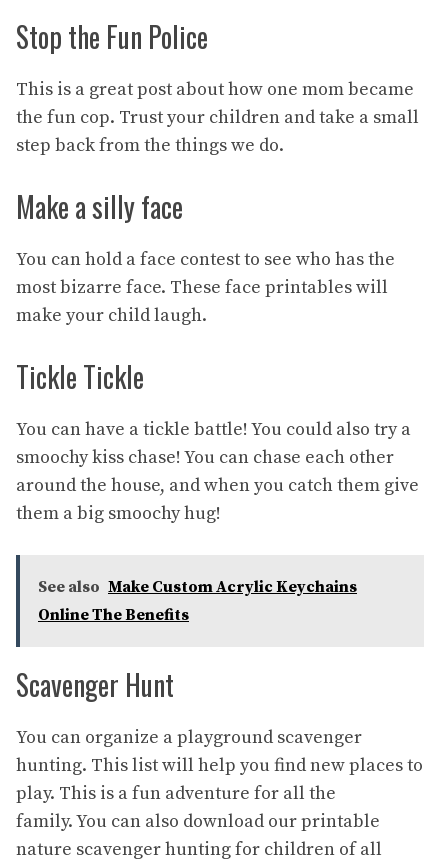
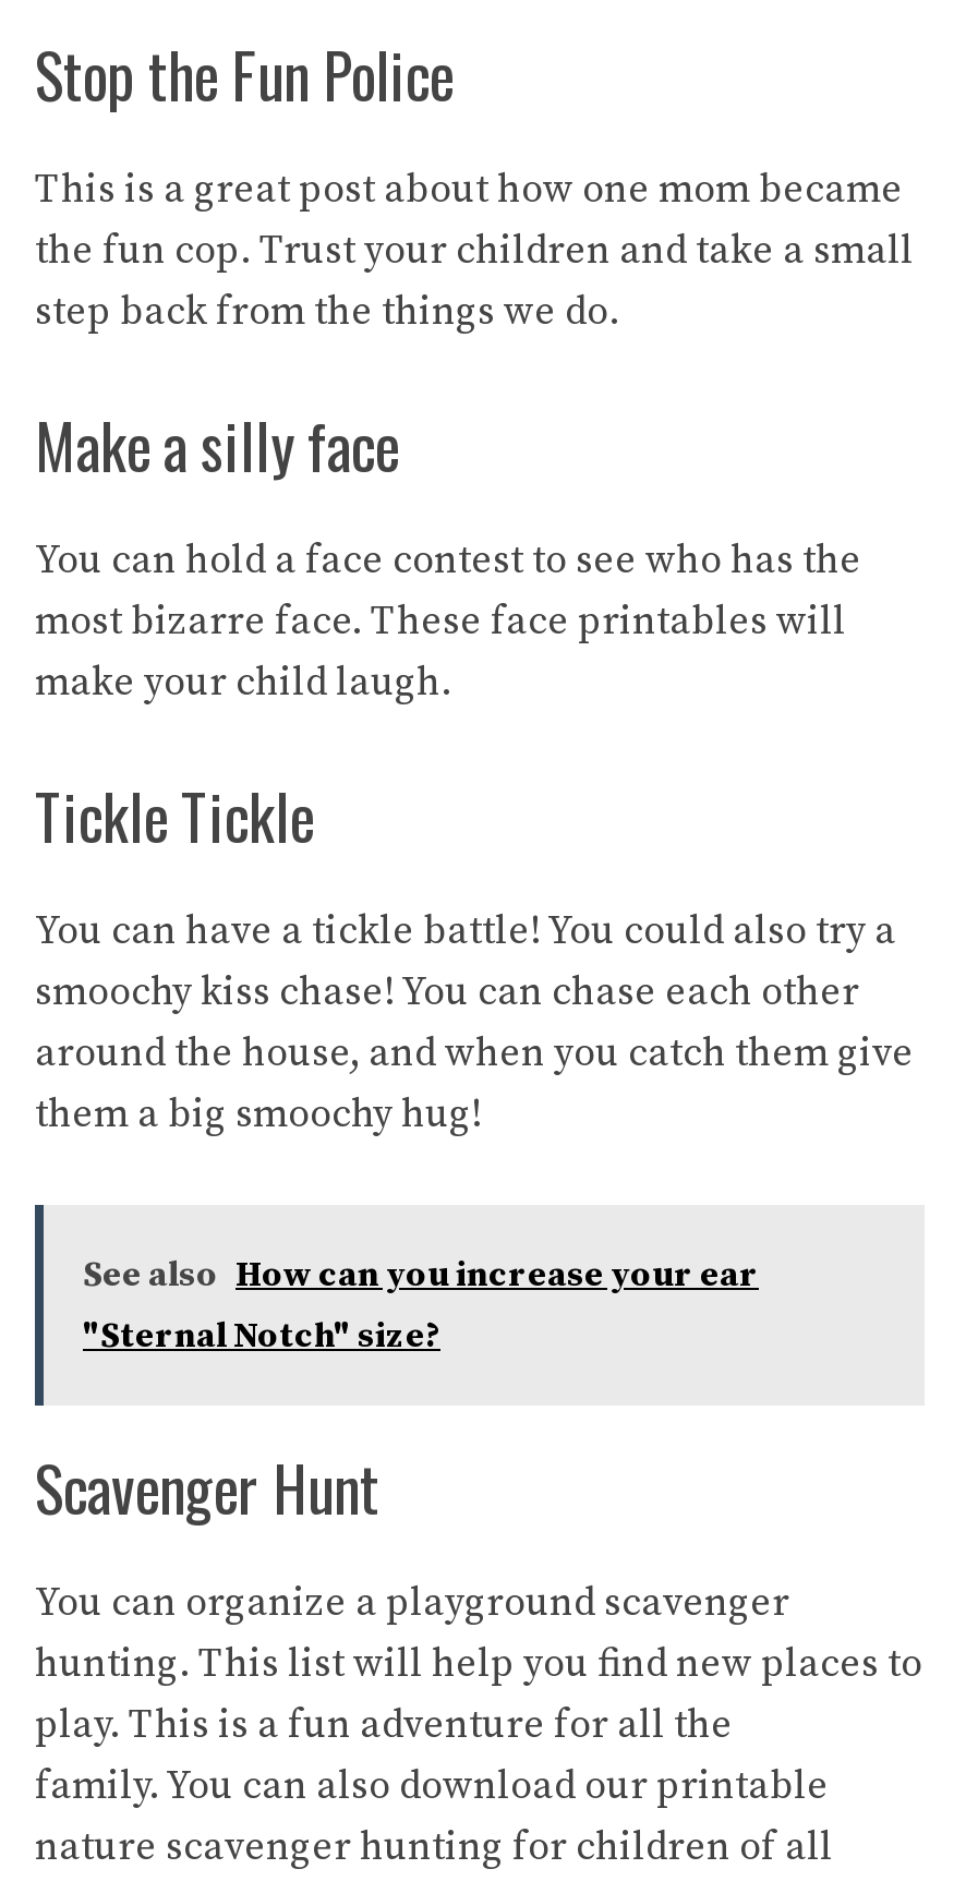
[38,577,357,625] See also Make Custom Acrylic Keychains | Online The Benefits -> [83,1253,759,1358] See also How can you increase your ear | "Sternal Notch" size?

